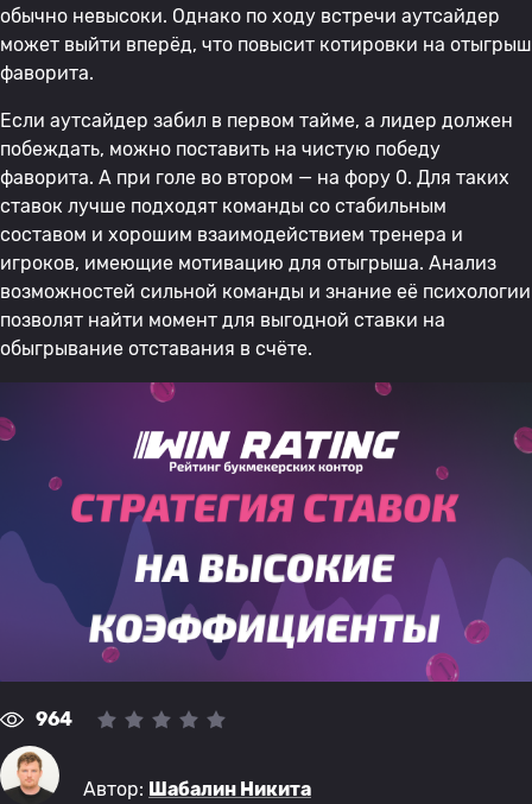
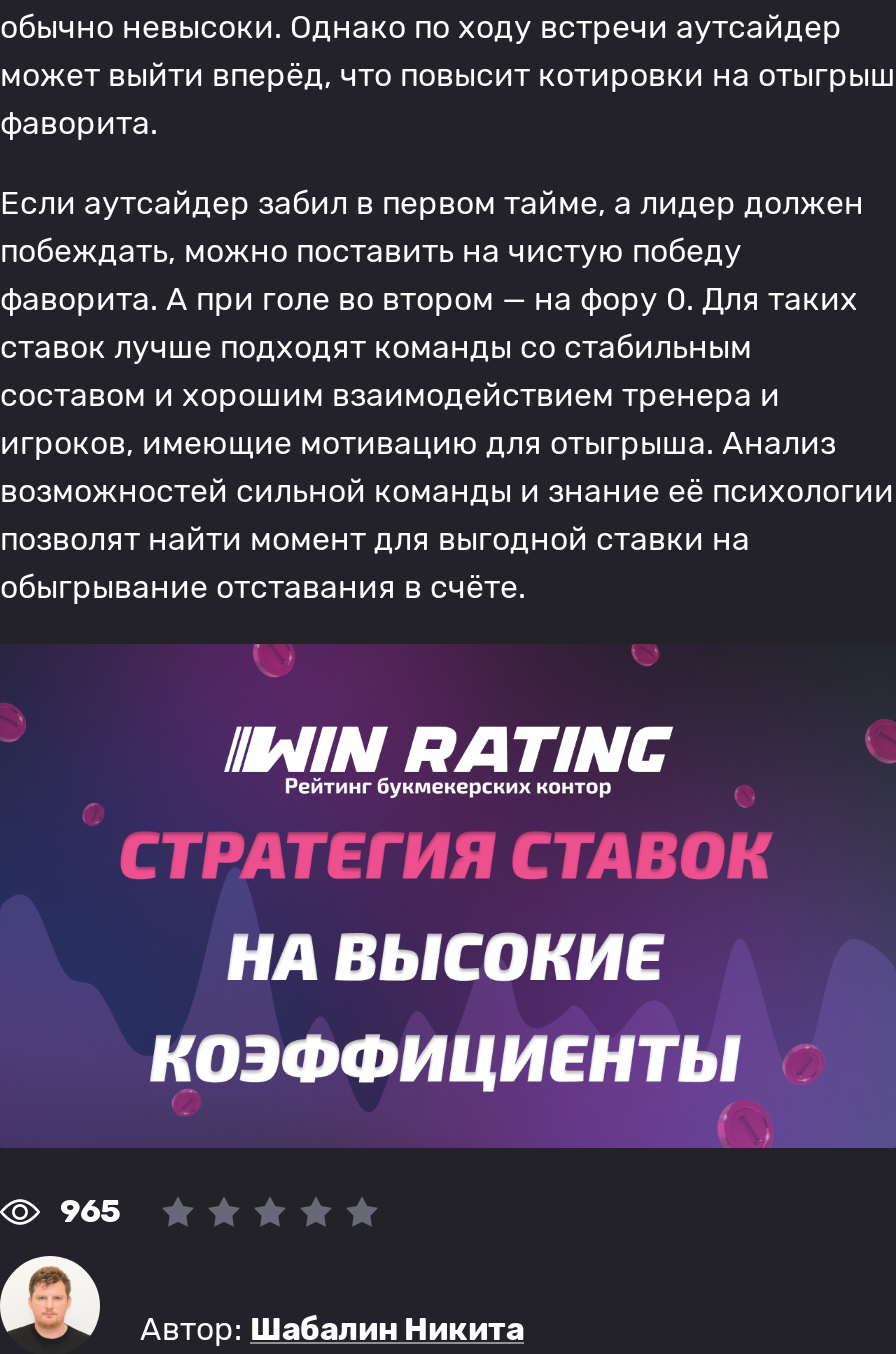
[36,708,72,730] 964 -> [60,1192,120,1230] 965

